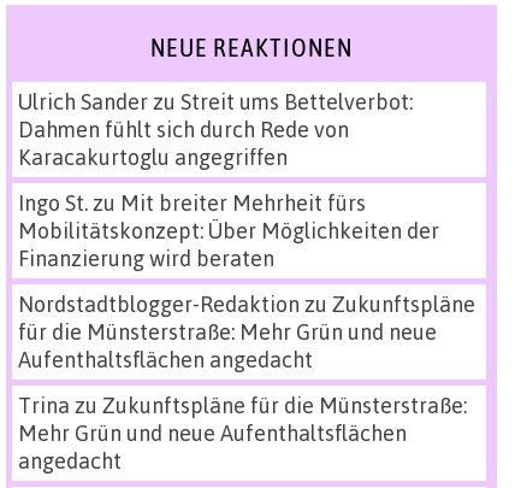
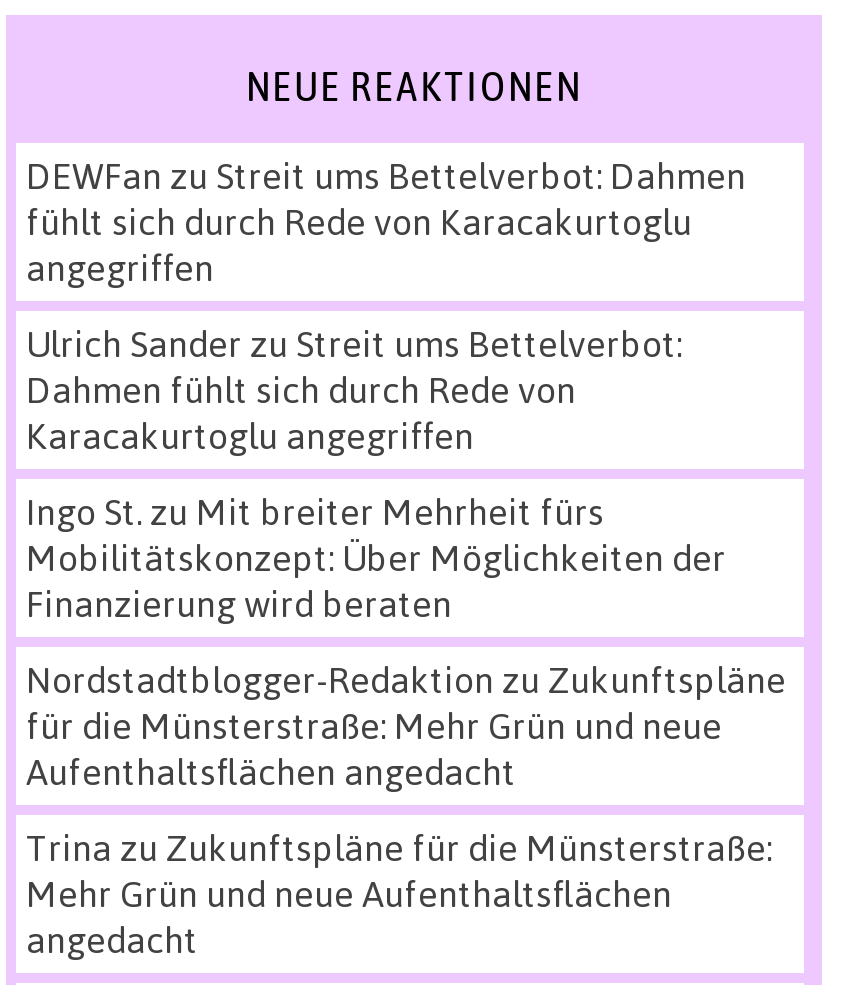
none -> [26,153,746,289] DEWFan zu Streit ums Bettelverbot: Dahmen | fühlt sich durch Rede von Karacakurtoglu | angegriffen

